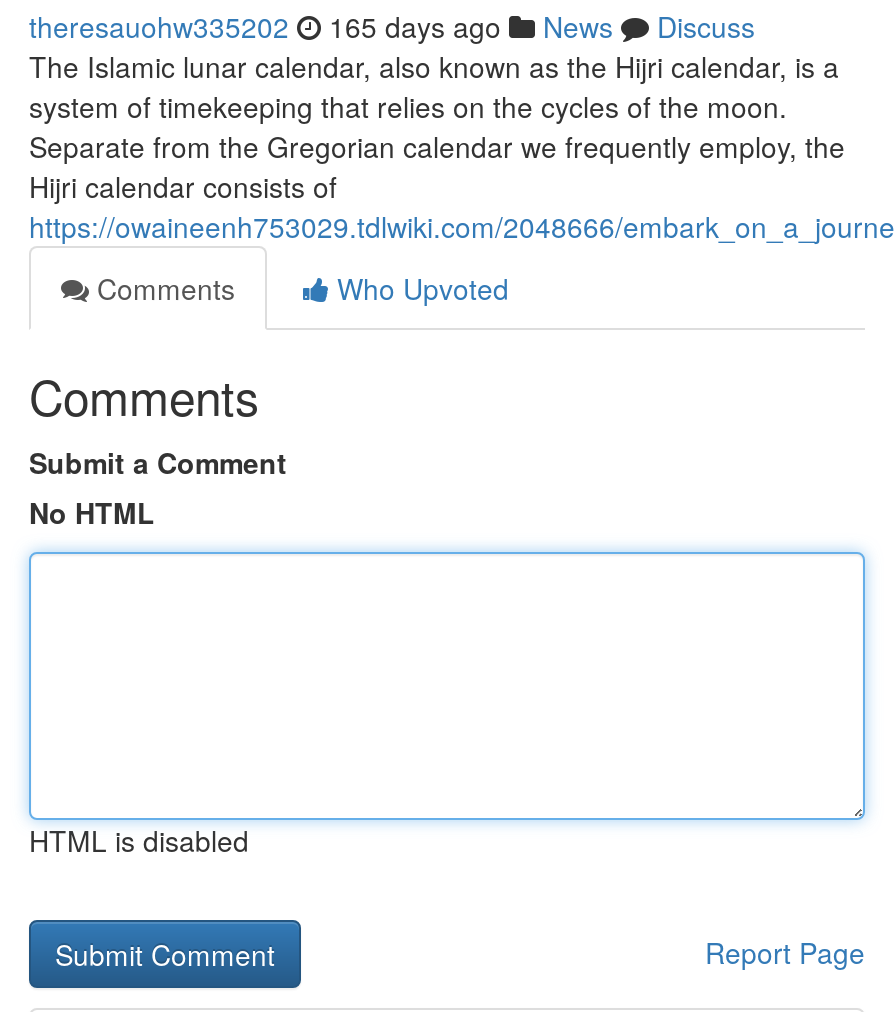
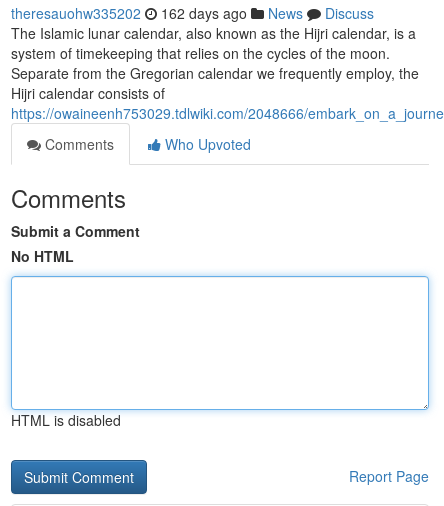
[29,6,755,46] theresauohw335202 165 days ago News Discuss -> [11,3,374,23] theresauohw335202 162 days ago News Discuss

